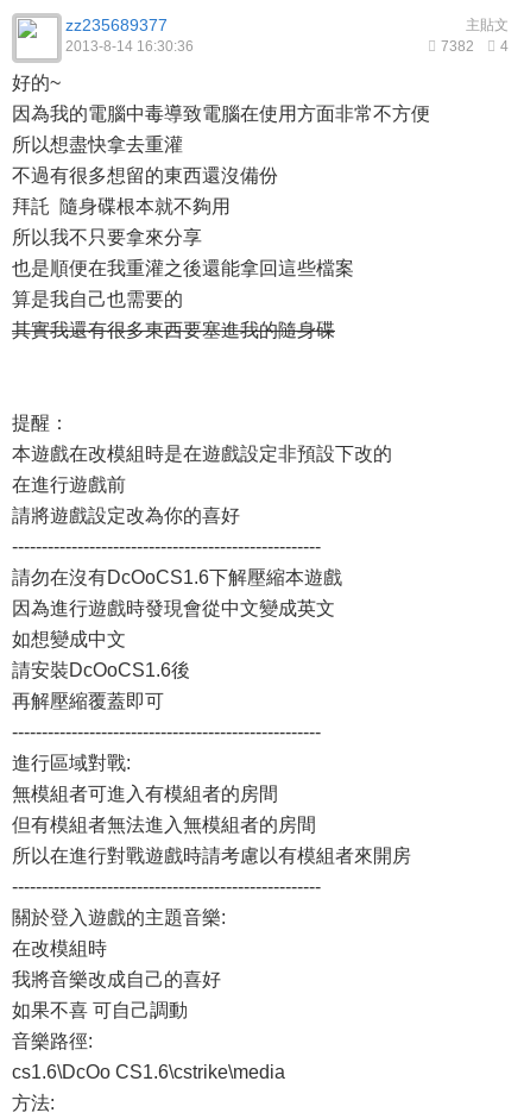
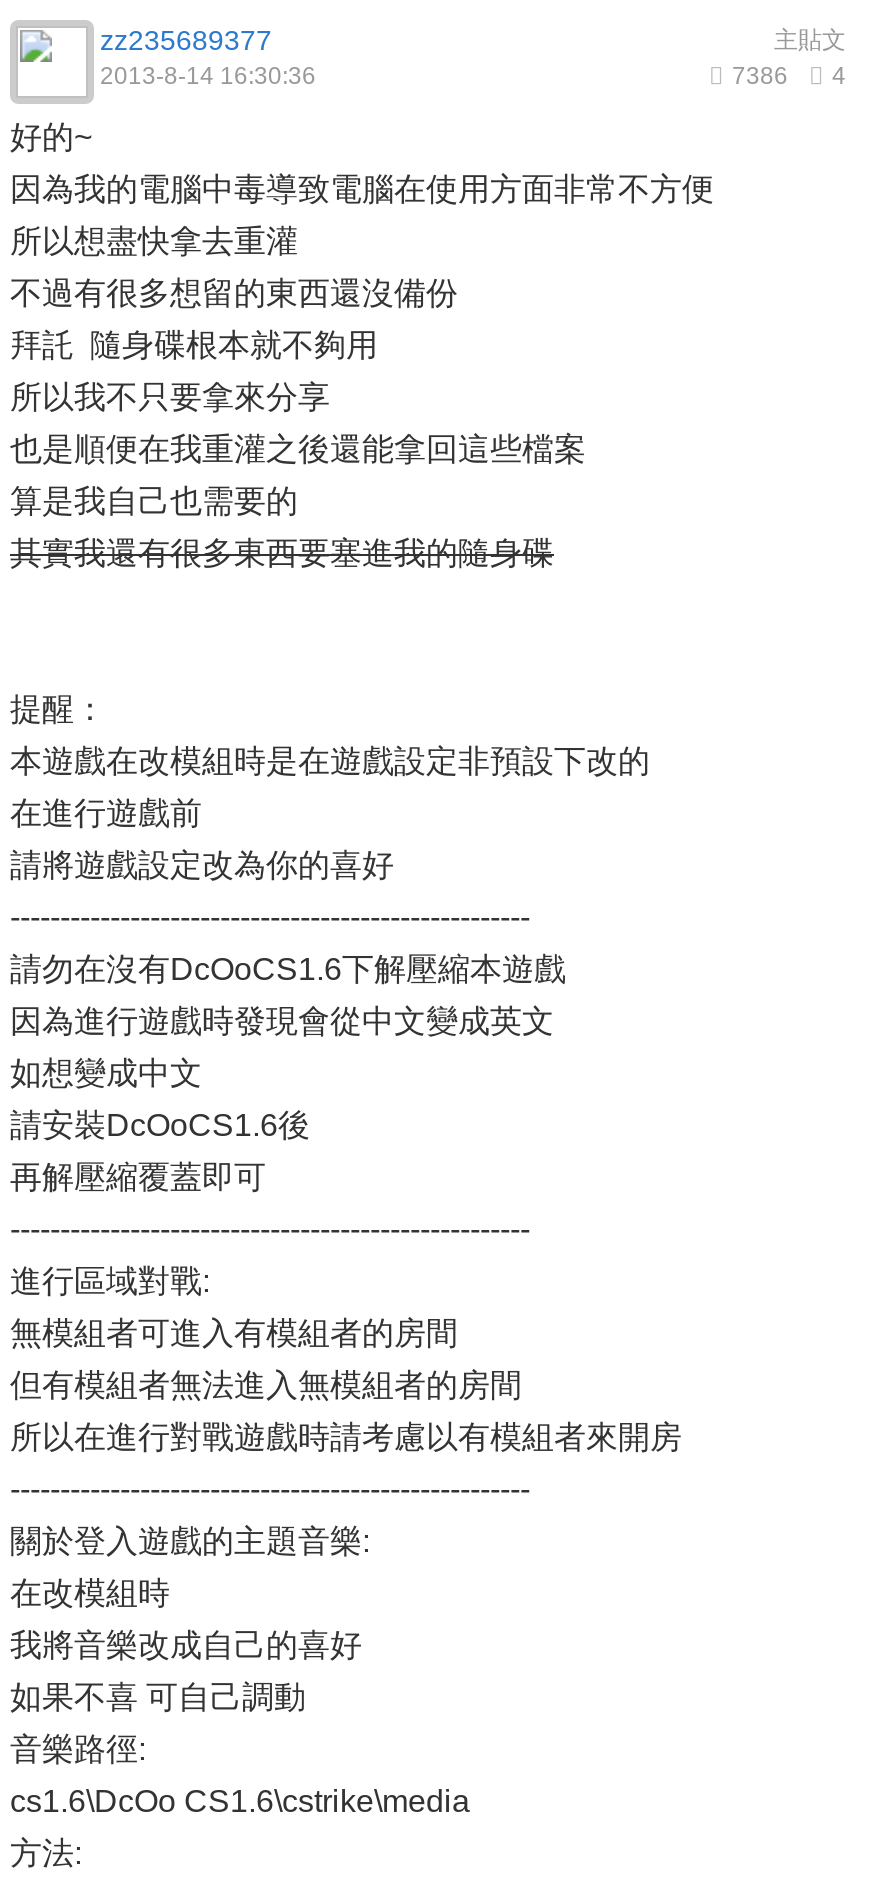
[441,38,509,55] 7382 4 -> [732,62,846,90] 7386 4

